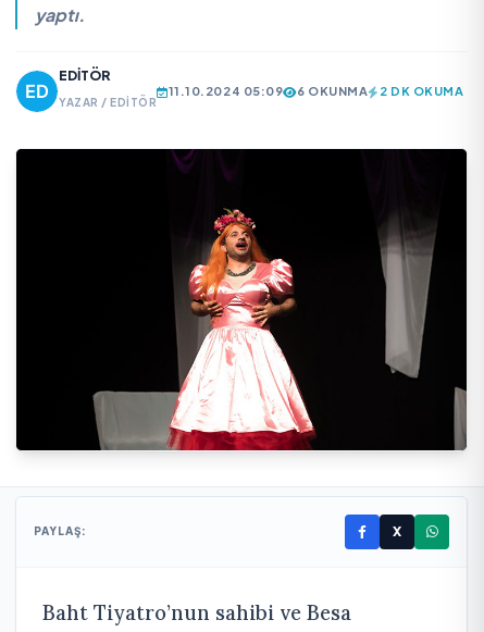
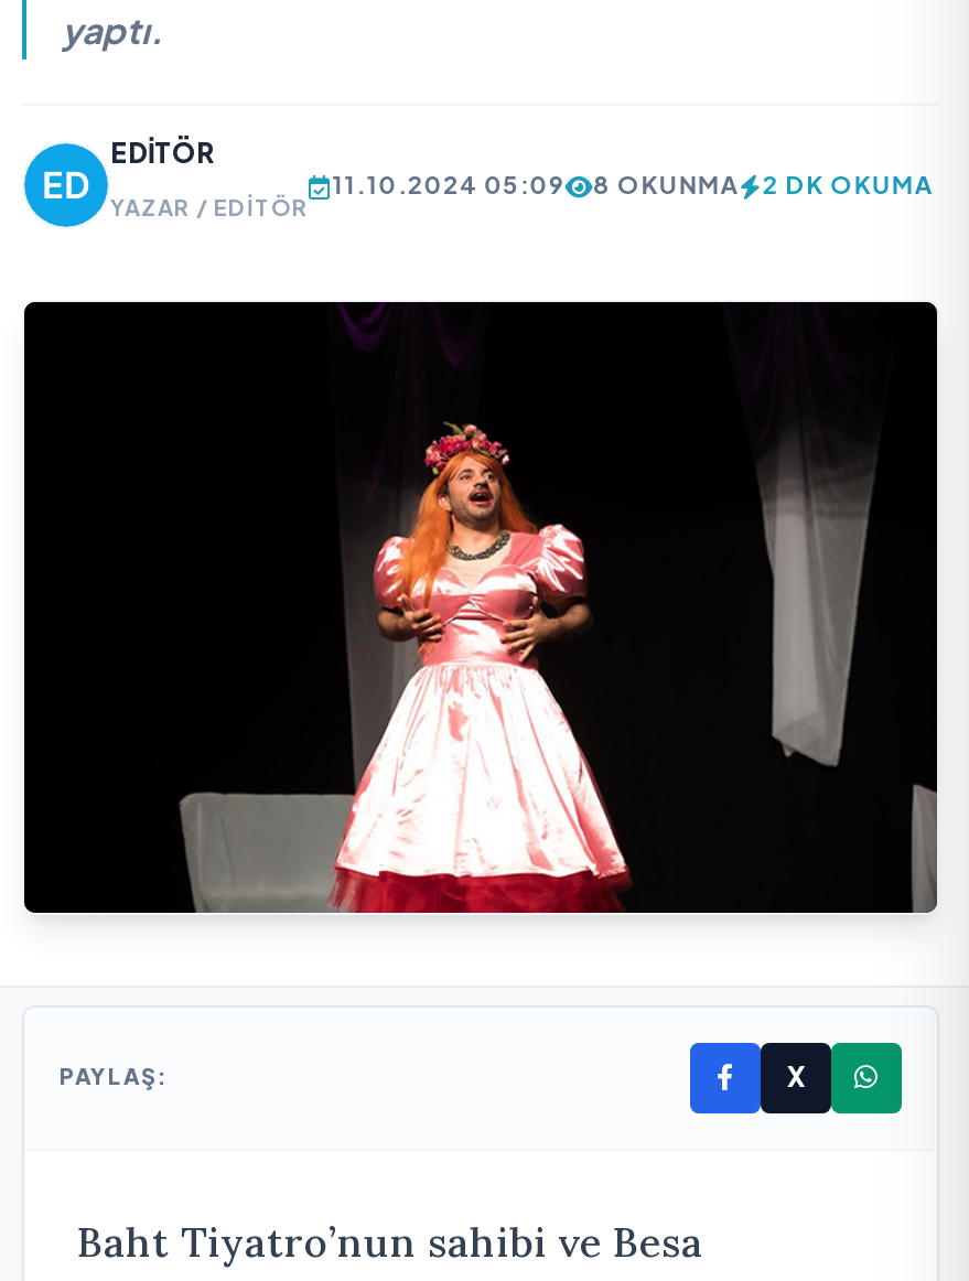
[168,84,464,98] 11.10.2024 05:09 6 OKUNMA 2 DK OKUMA -> [332,170,934,198] 11.10.2024 05:09 8 OKUNMA 2 DK OKUMA

